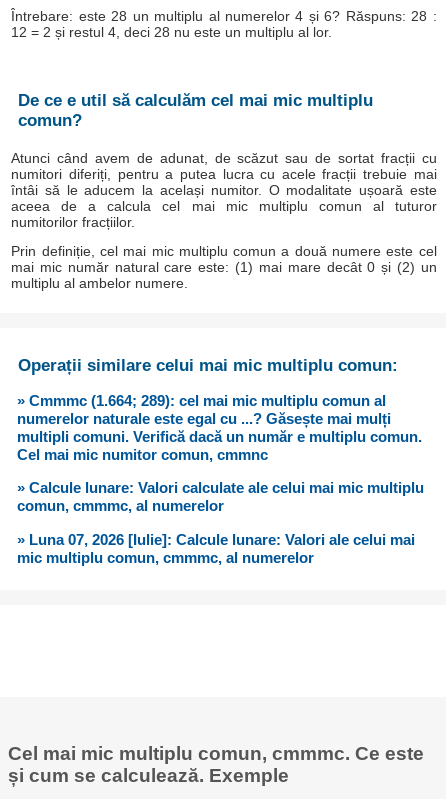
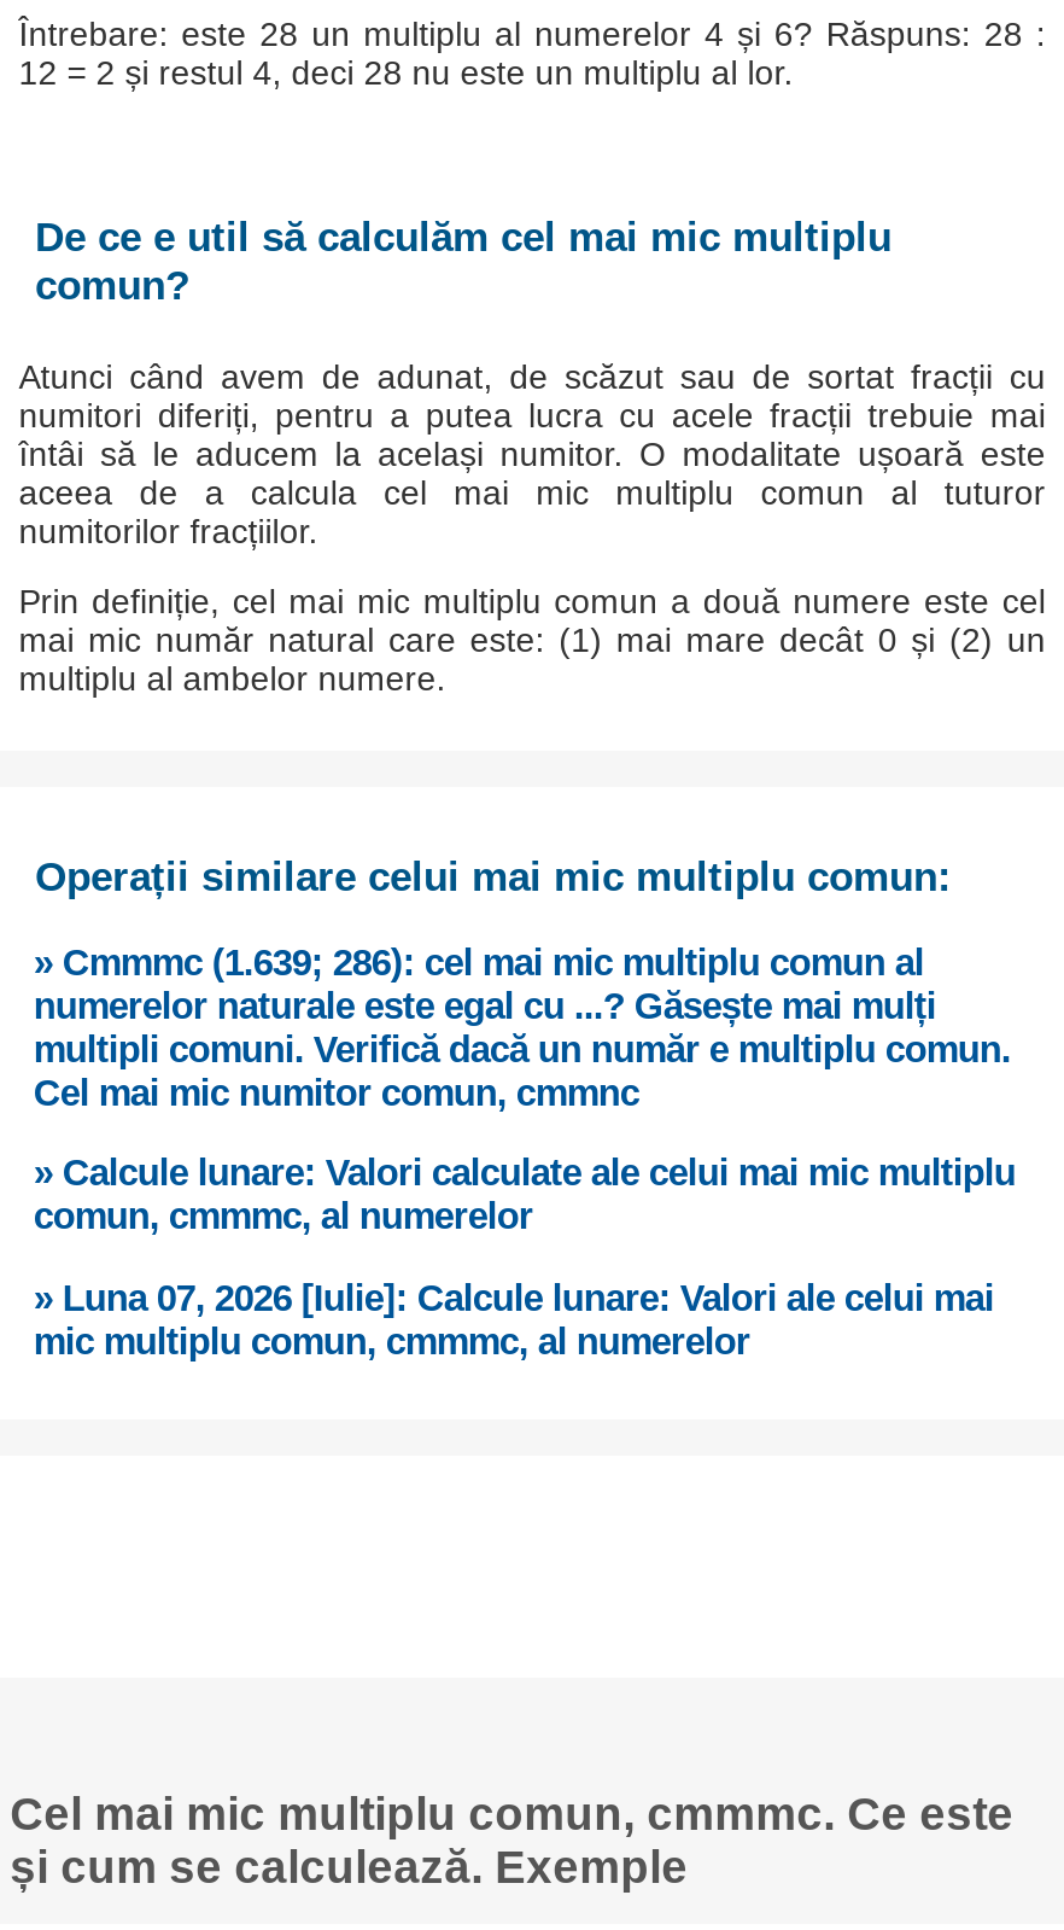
[17,392,386,409] » Cmmmc (1.664; 289): cel mai mic multiplu comun al -> [34,941,924,982] » Cmmmc (1.639; 286): cel mai mic multiplu comun al

